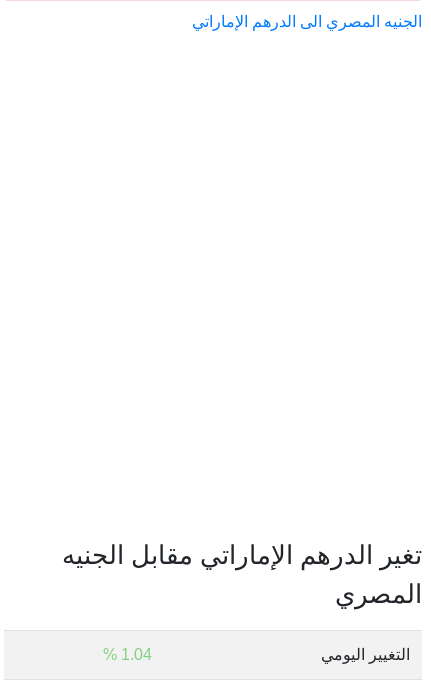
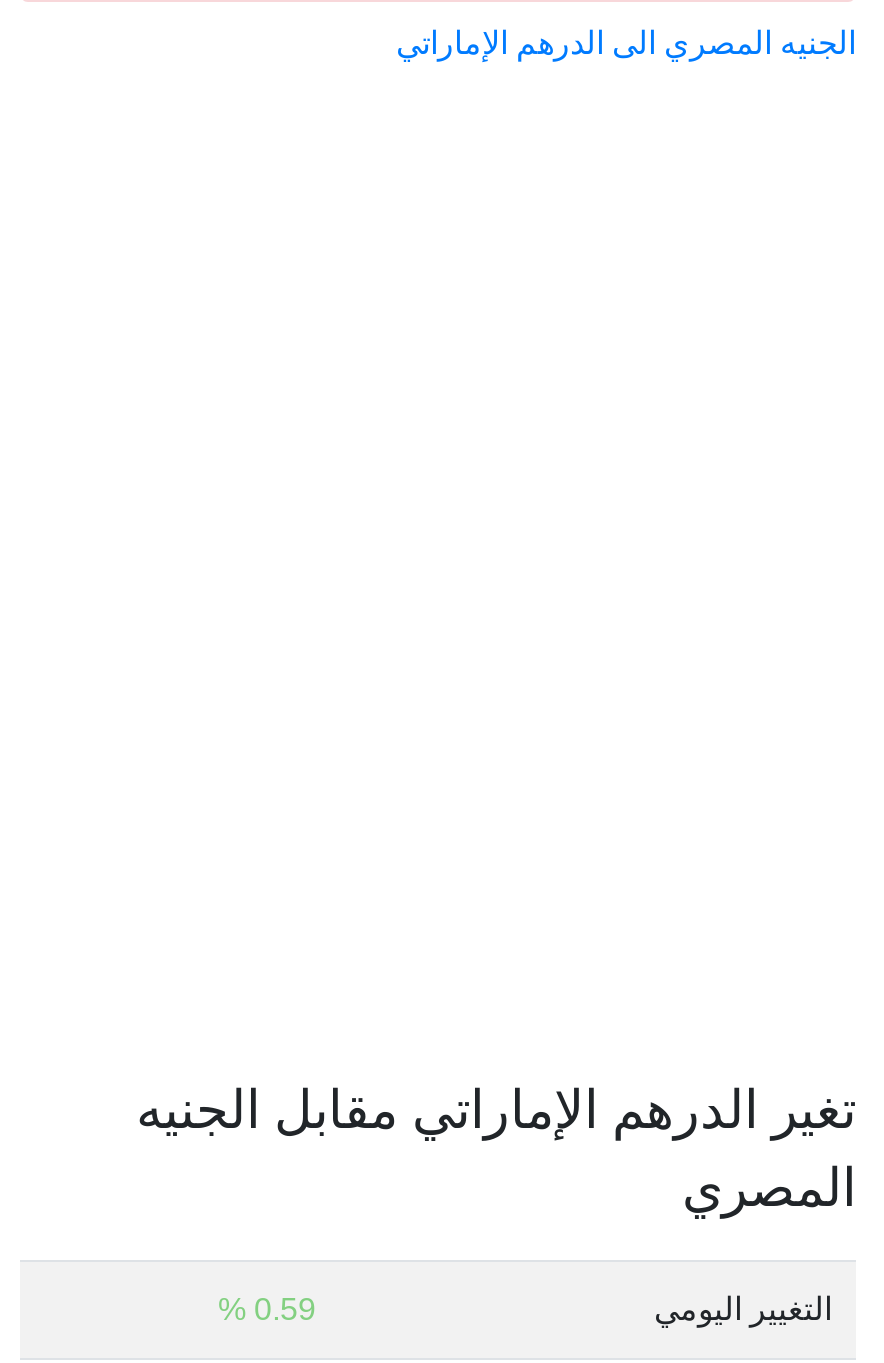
[121,646,152,663] 1.04 % -> [254,1292,316,1326] 0.59 %

